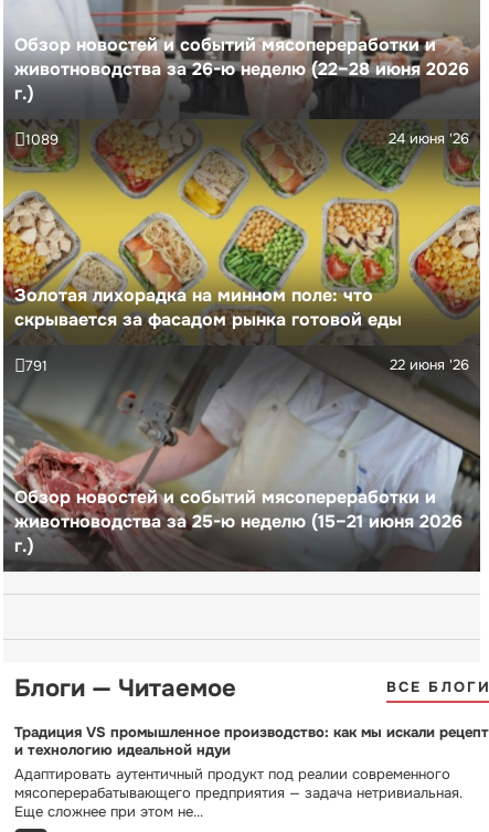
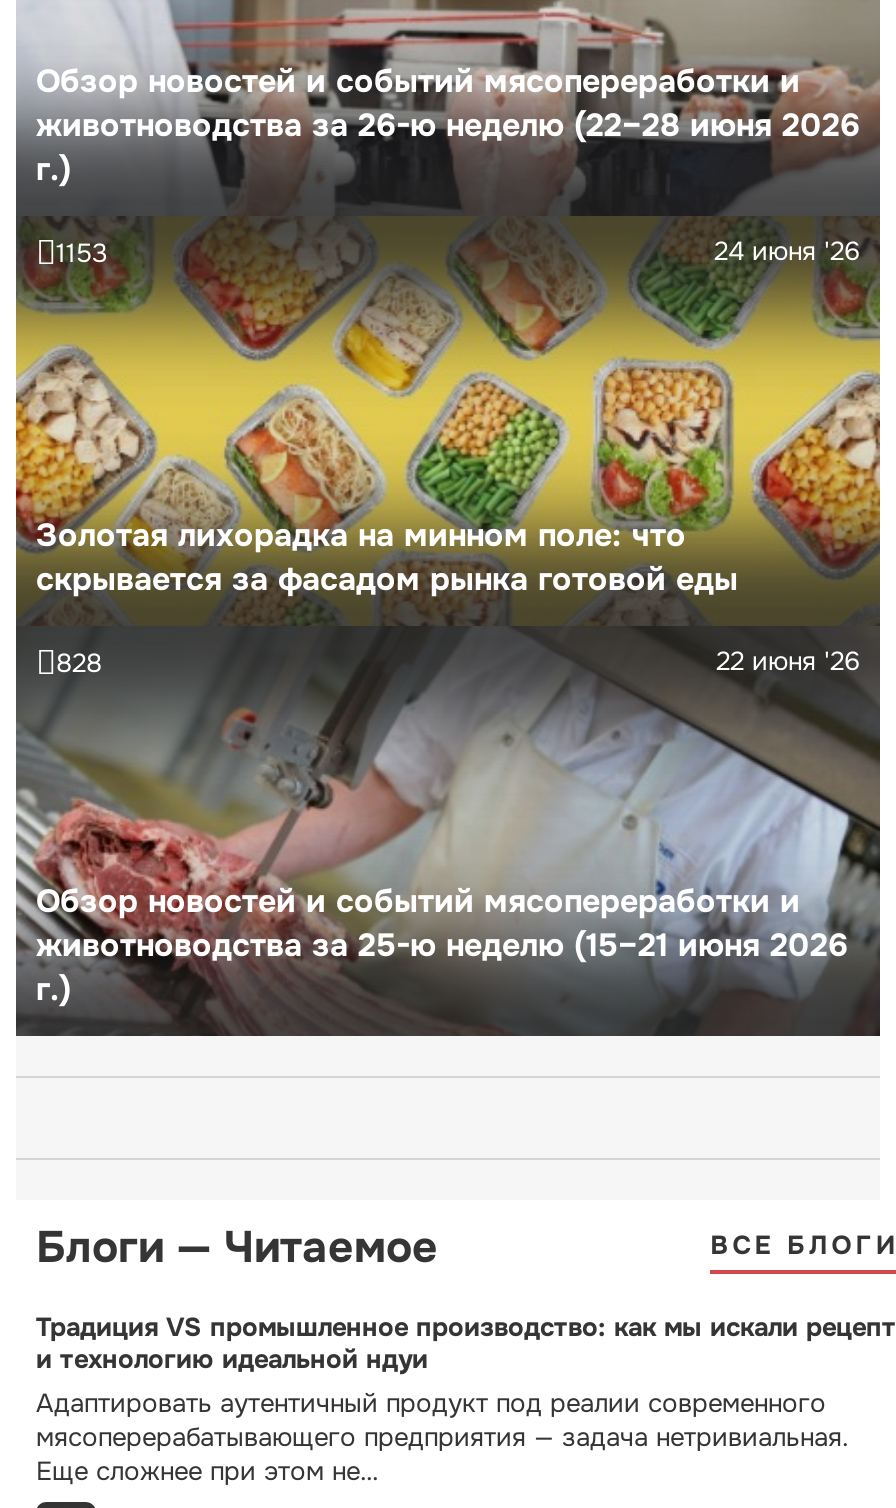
[25,130,59,149] 1089 -> [56,236,108,270] 1153
[25,356,47,375] 791 -> [56,646,102,680] 828

